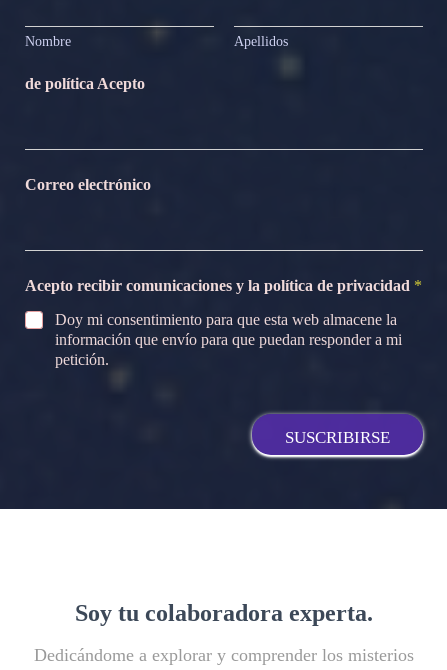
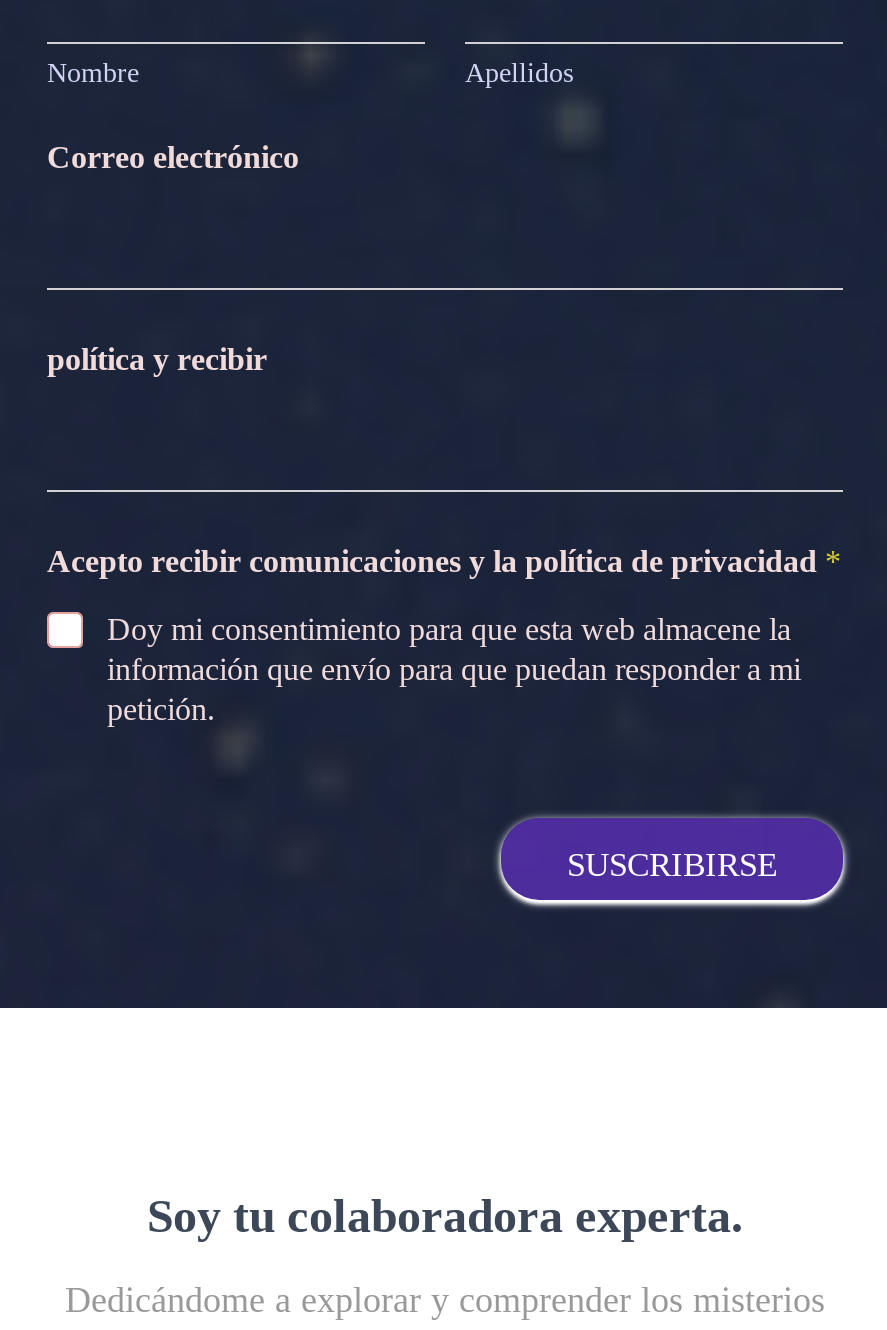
[25,75,145,92] de política Acepto -> none
moved [25,176,151,193] -> [47,140,299,174]: Correo electrónico
none -> [47,342,267,376] política y recibir

